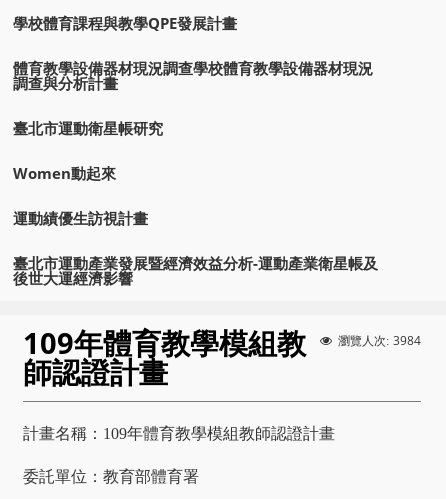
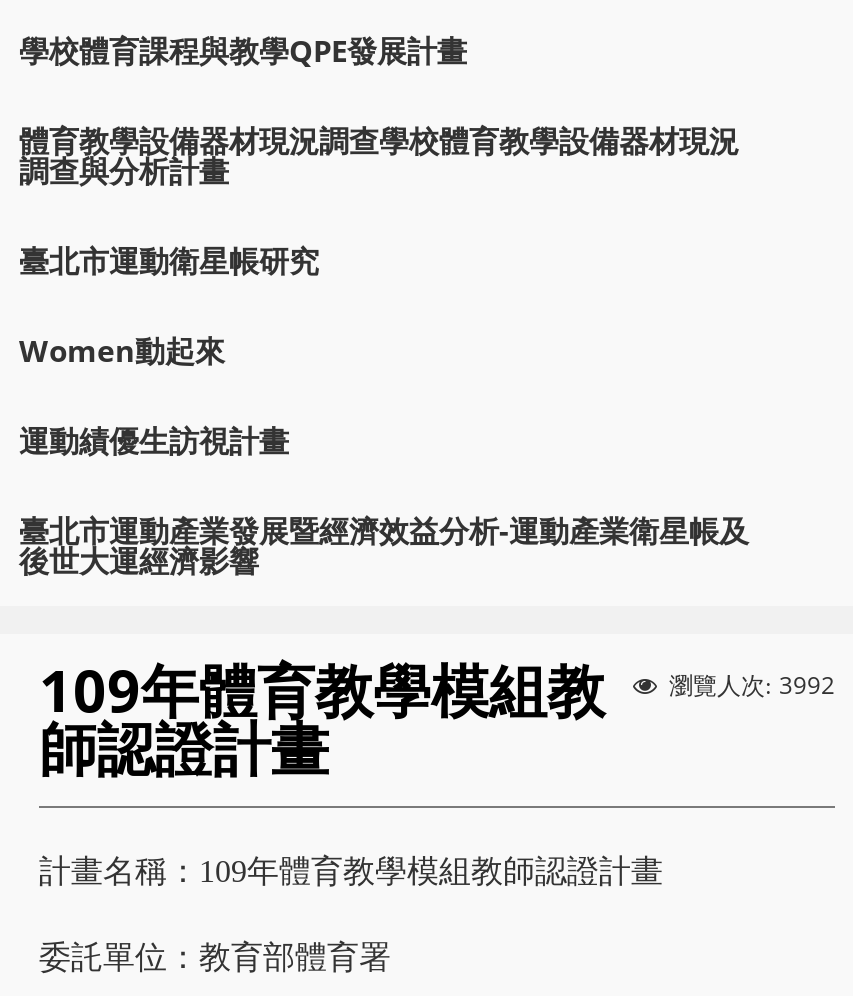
[23,323,421,362] 109年體育教學模組教 瀏覽人次: 3984 -> [39,650,835,728] 109年體育教學模組教 瀏覽人次: 3992

